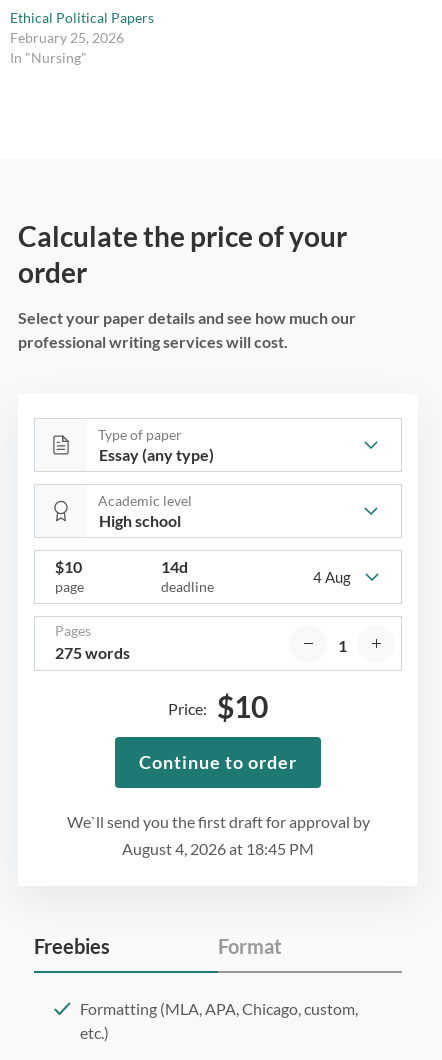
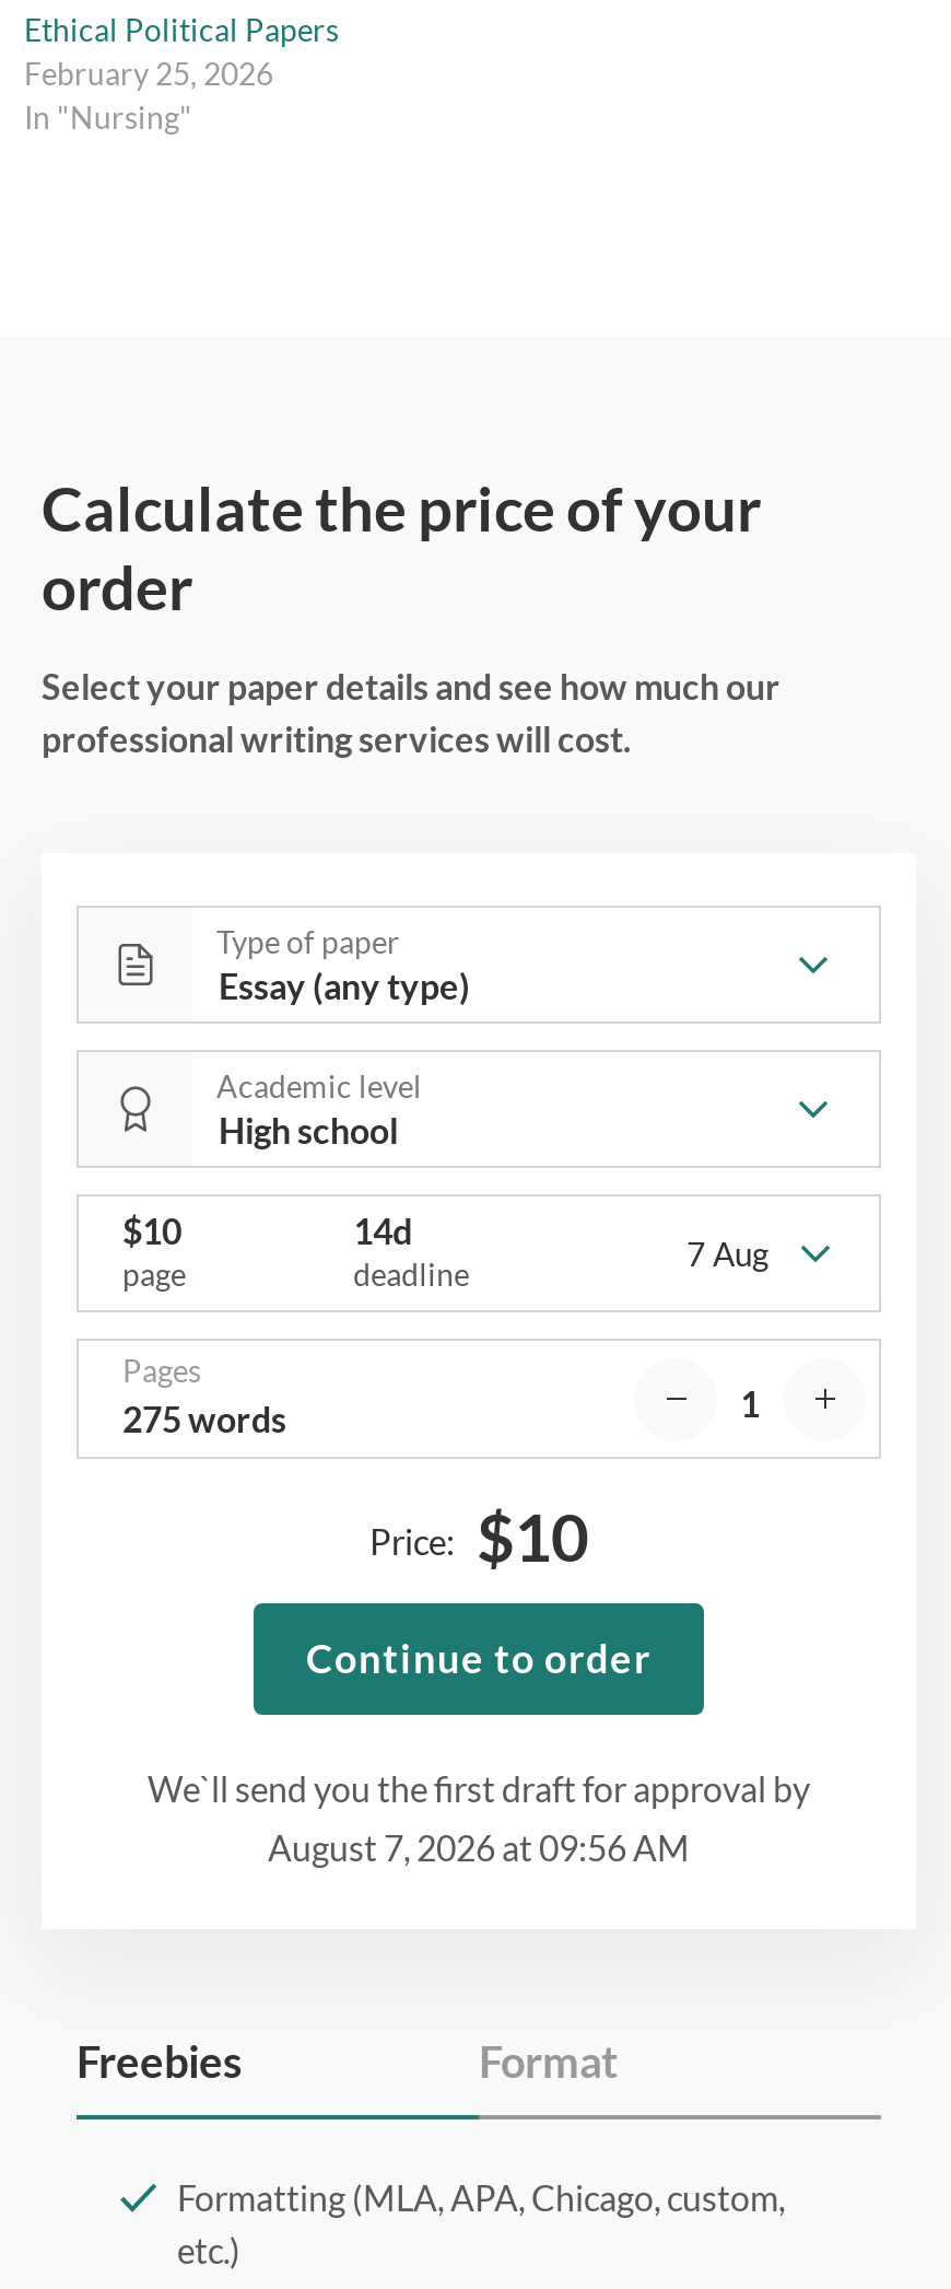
[313,568,351,586] 4 Aug -> [686,1233,770,1272] 7 Aug
[122,839,314,858] August 4, 2026 at 18:45 PM -> [268,1827,690,1868] August 7, 2026 at 09:56 AM

